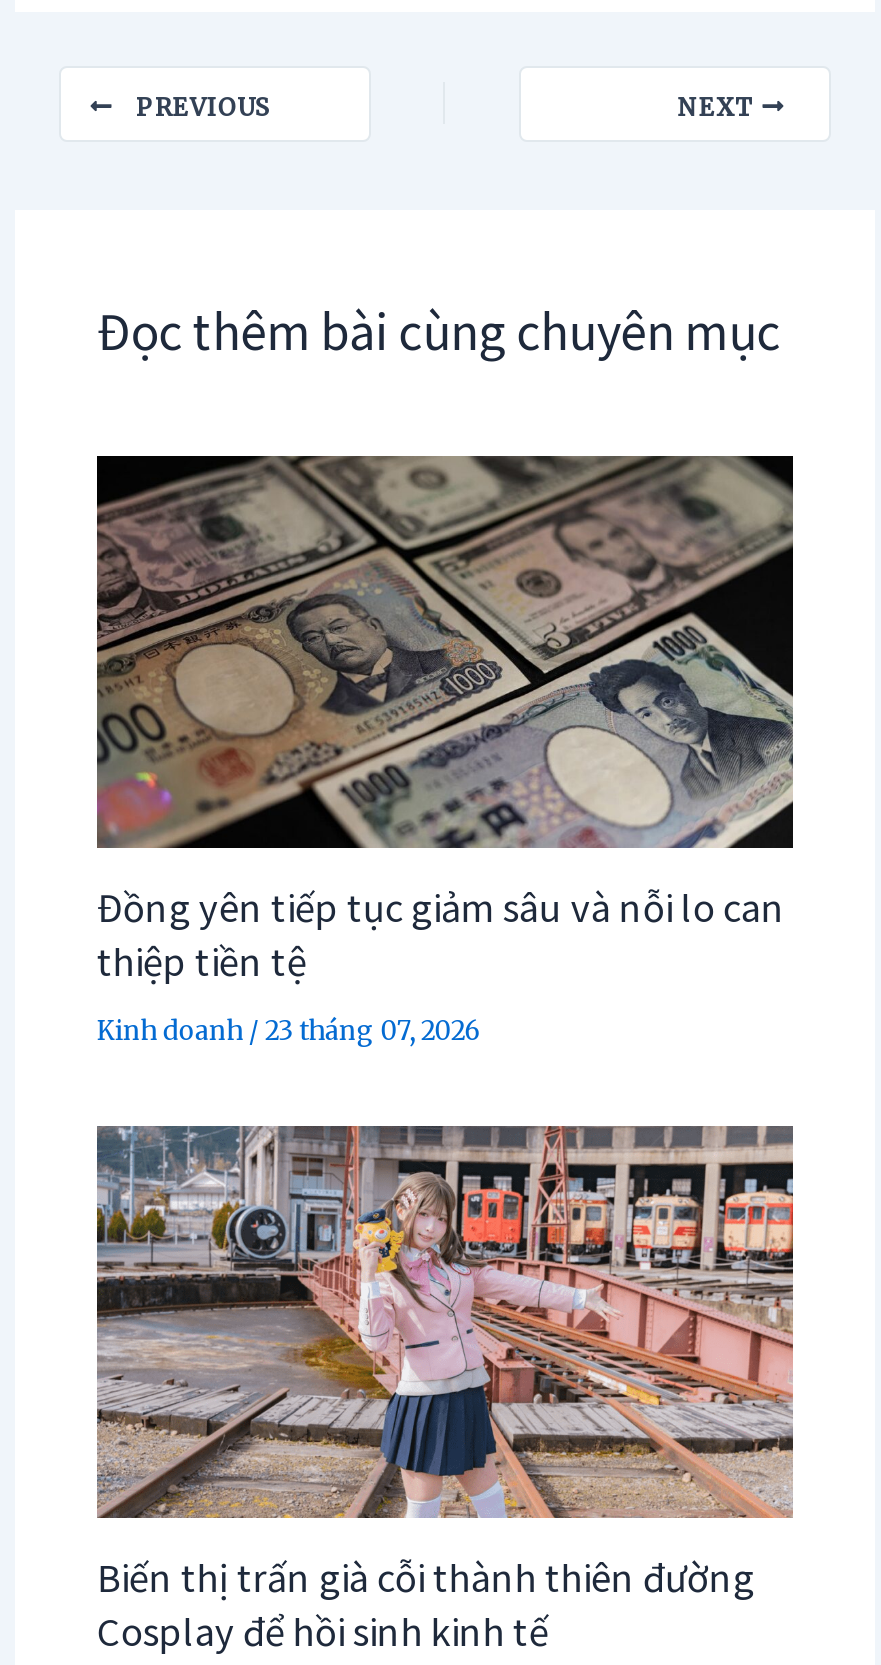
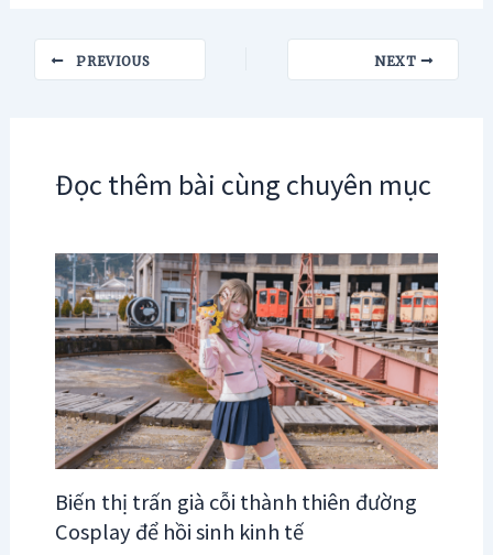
[95,454,795,1046] [image] | Đồng yên tiếp tục giảm sâu và nỗi lo can | thiệp tiền tệ | Kinh doanh / 23 tháng 07, 2026 -> none

